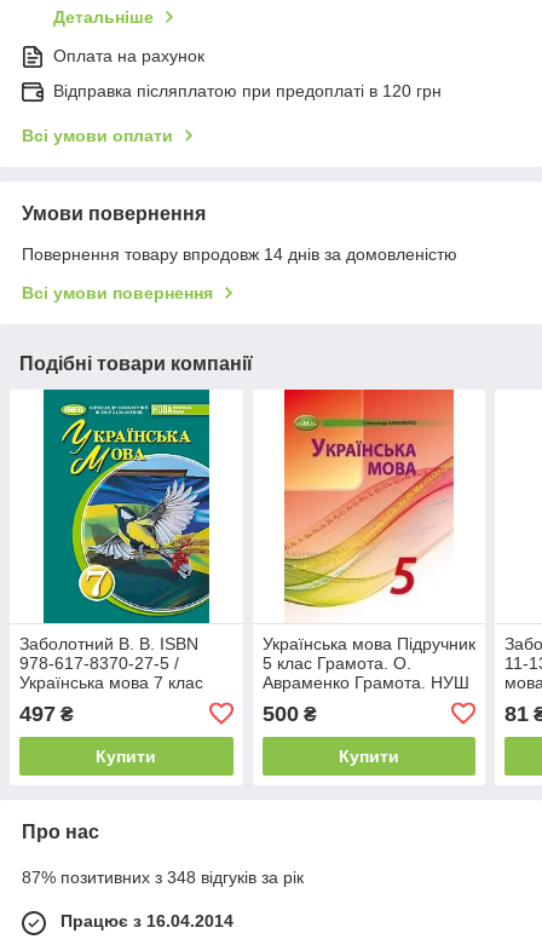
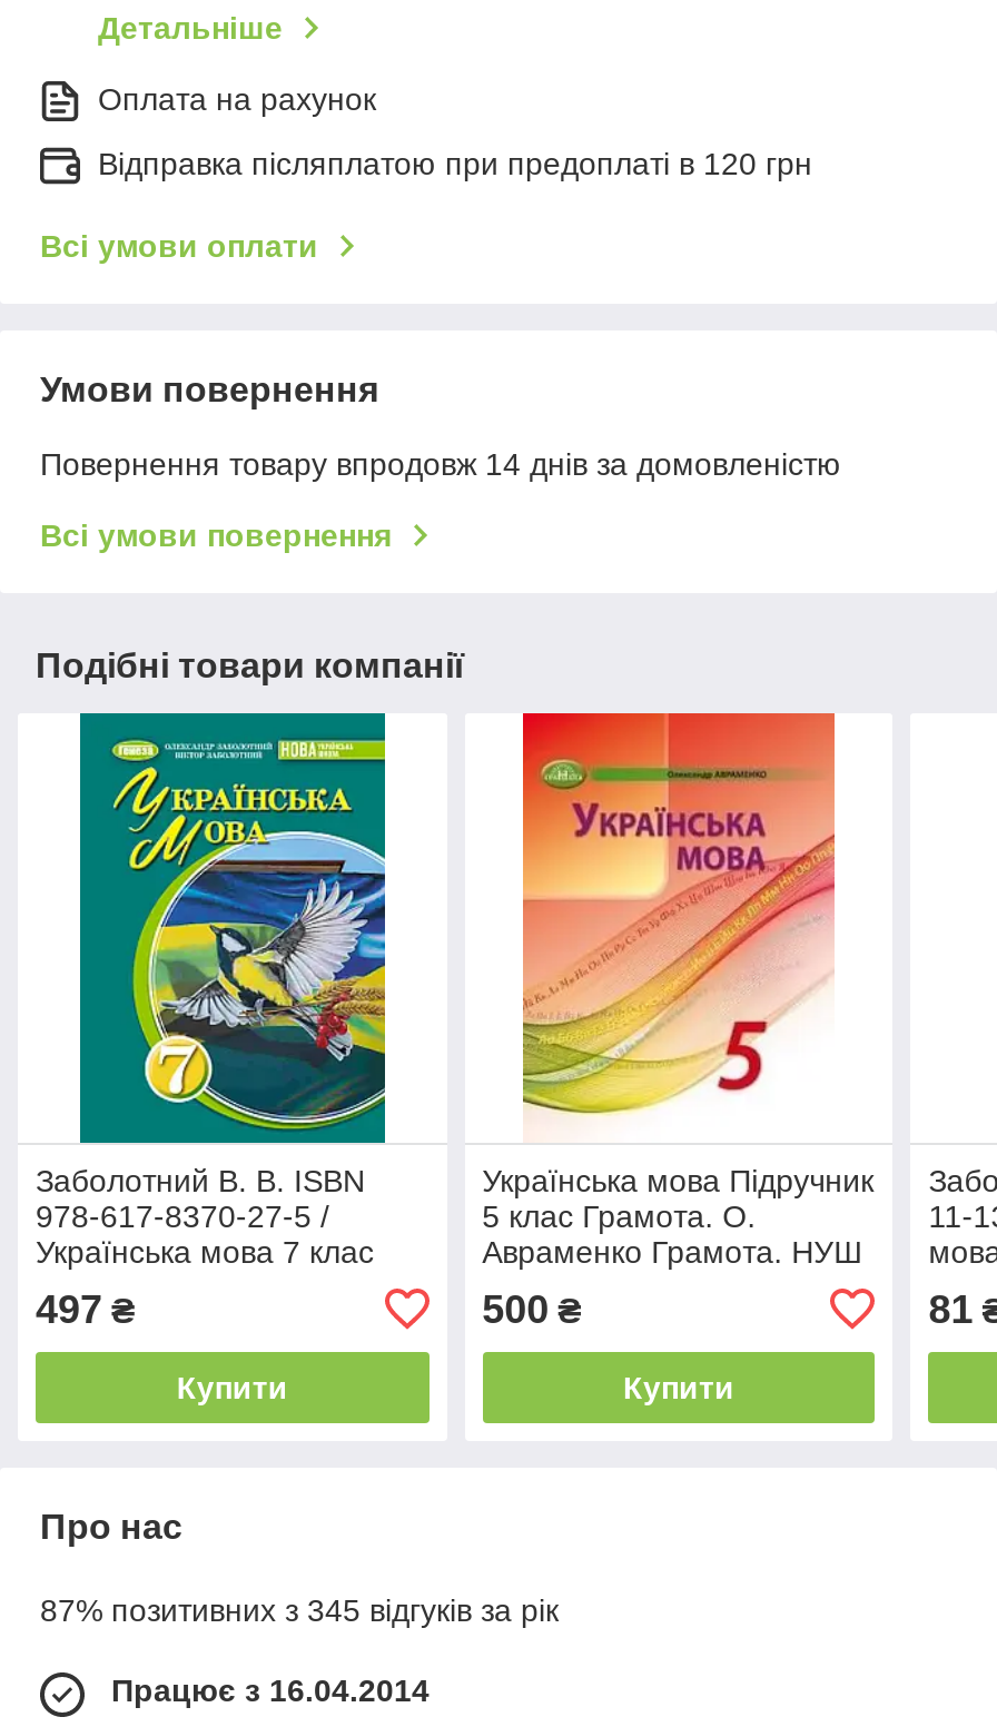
[22,867,304,887] 87% позитивних з 348 відгуків за рік -> [40,1592,559,1628] 87% позитивних з 345 відгуків за рік

